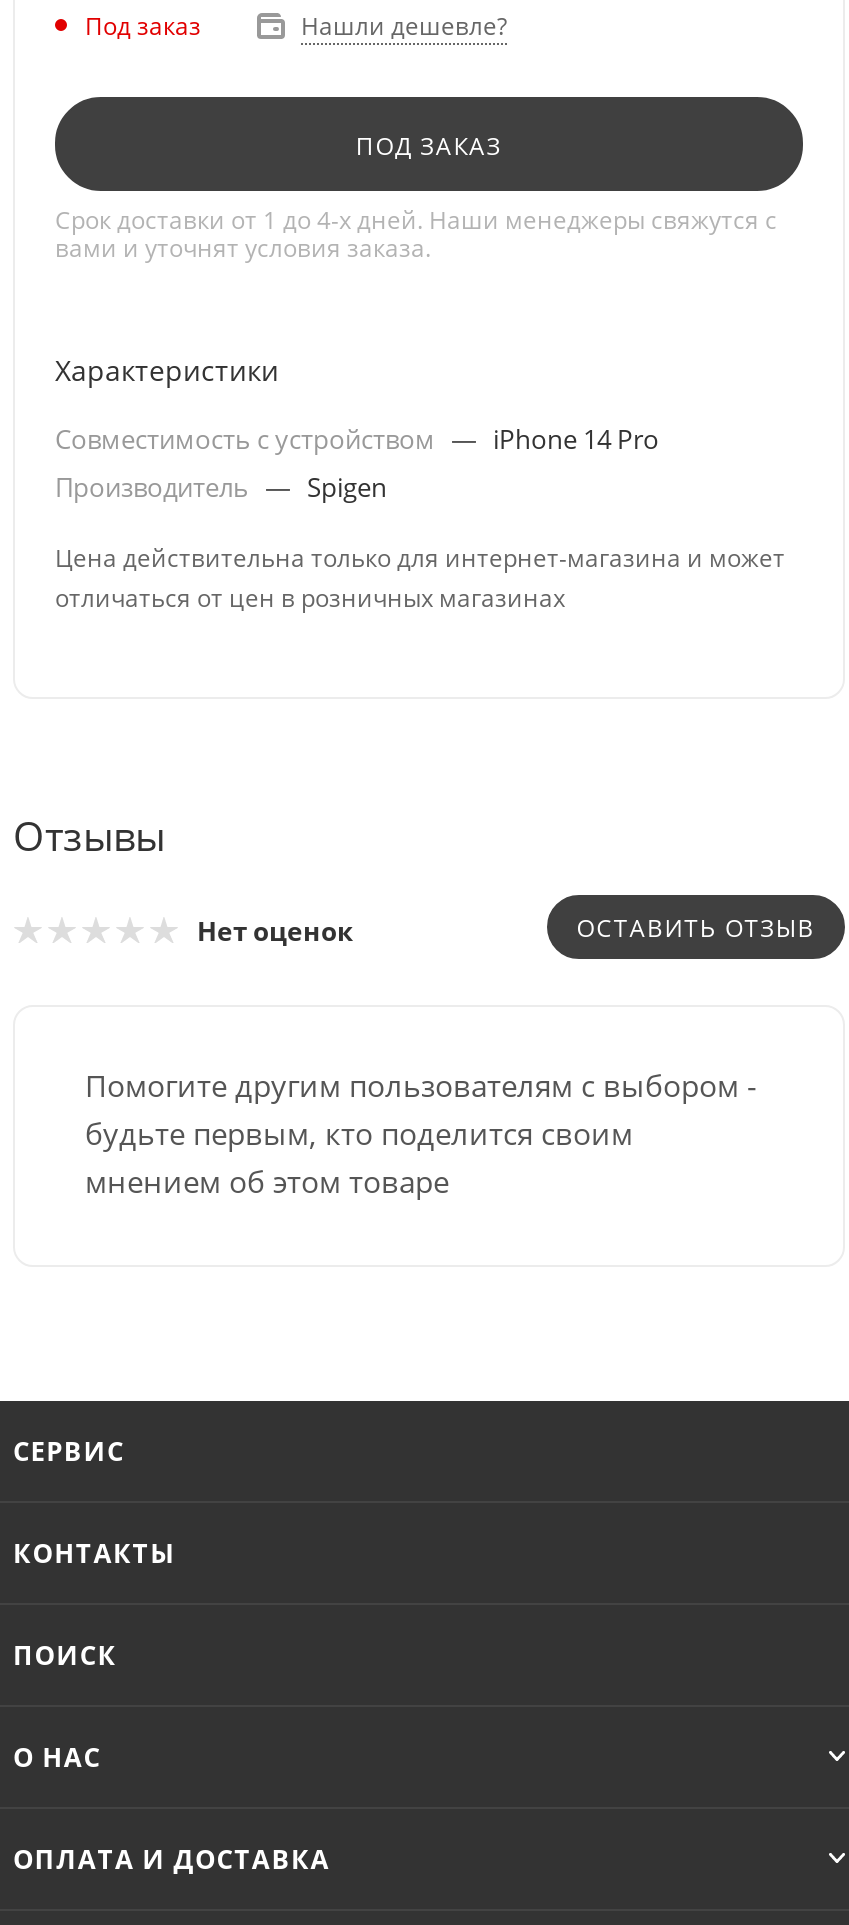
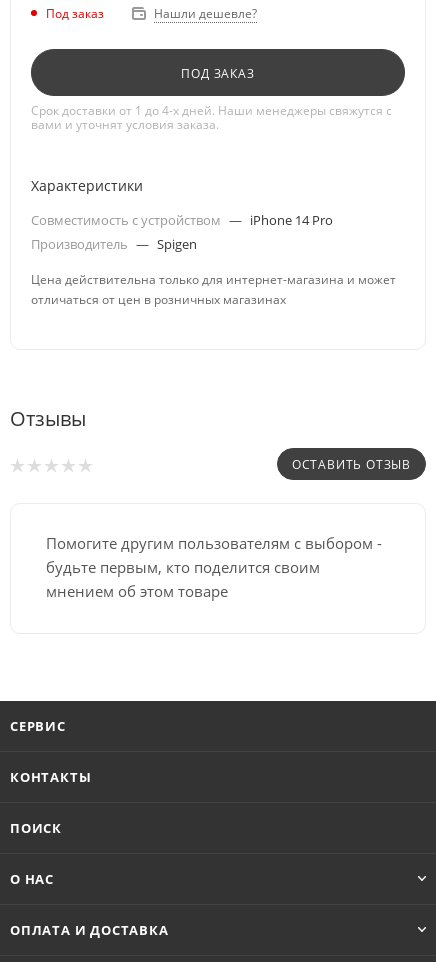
[197,913,353,949] Нет оценок -> none

